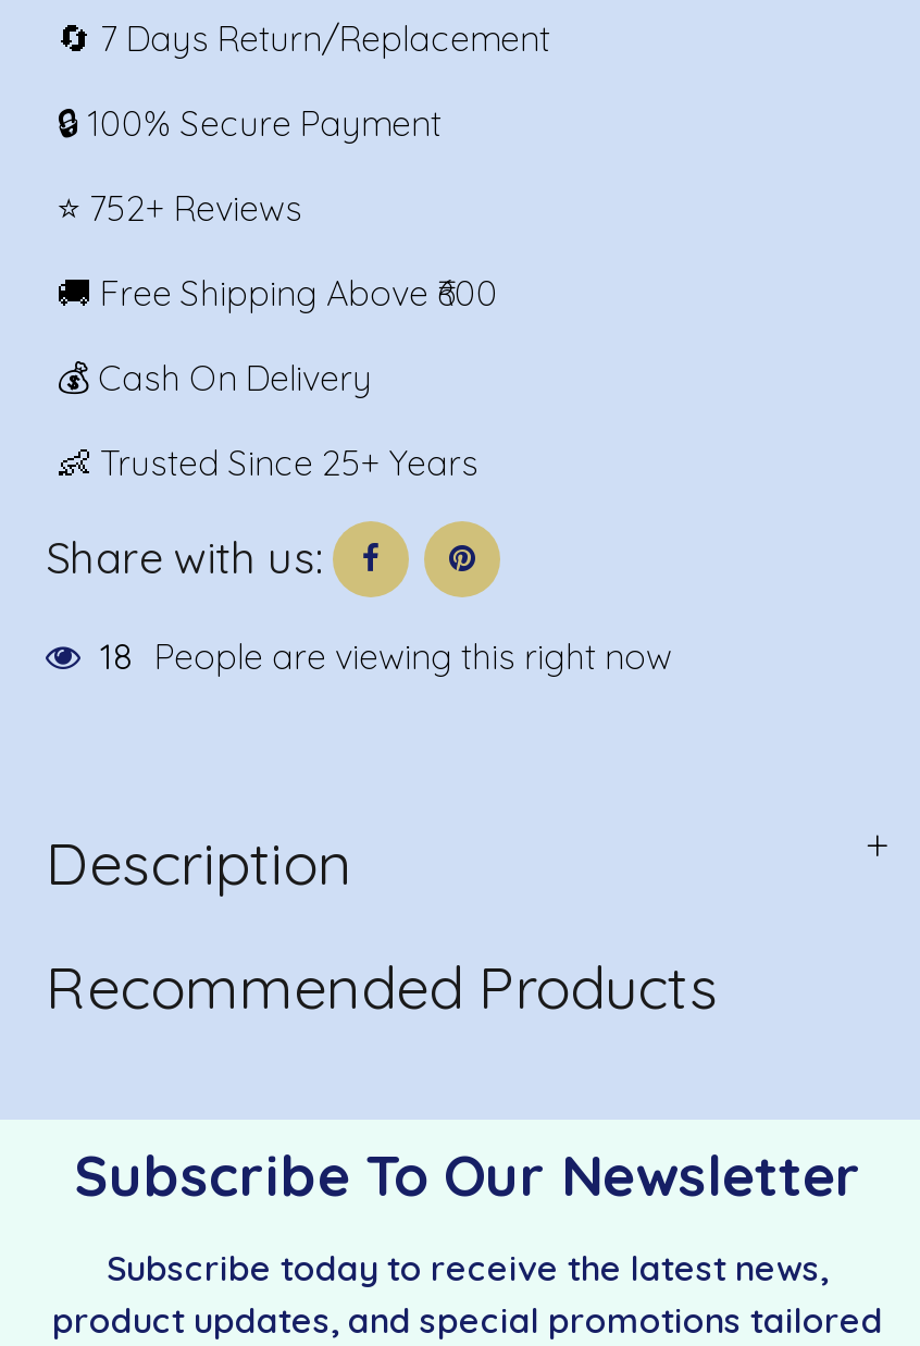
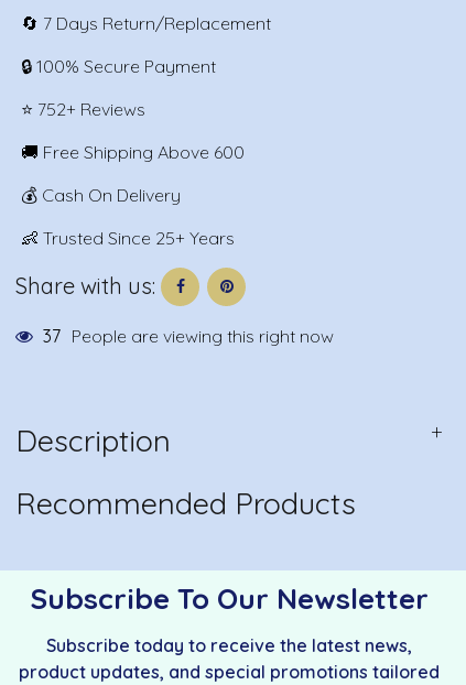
[100,633,672,677] 18 People are viewing this right now -> [43,324,334,346] 37 People are viewing this right now

